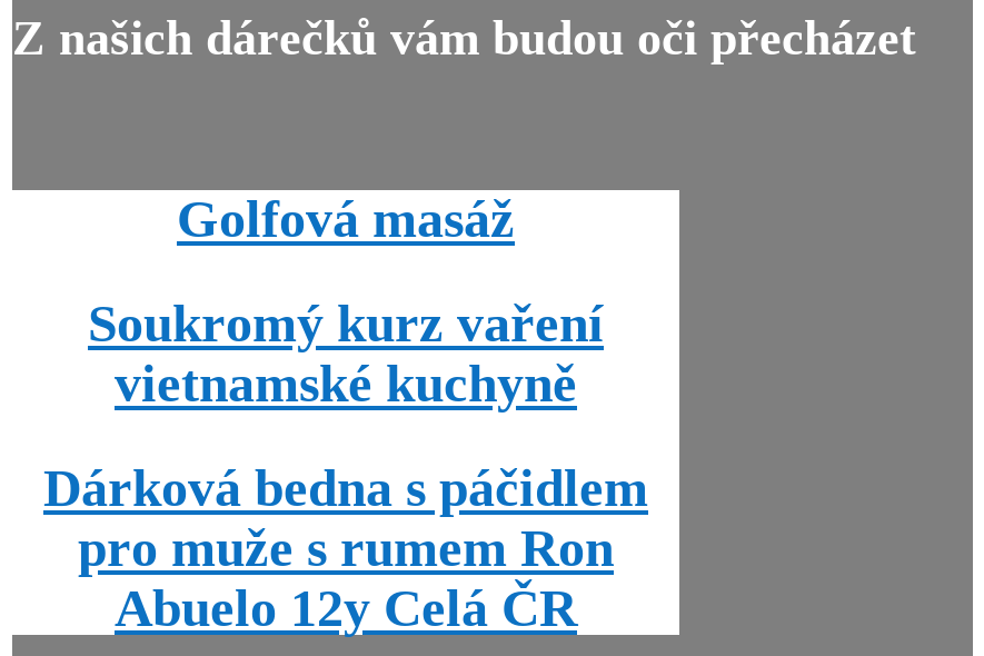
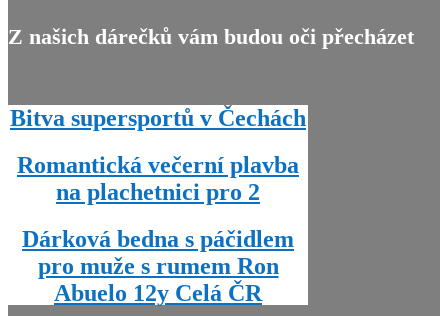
[177,191,515,249] Golfová masáž -> [10,105,306,131] Bitva supersportů v Čechách
[88,295,604,413] Soukromý kurz vaření | vietnamské kuchyně -> [17,152,299,205] Romantická večerní plavba | na plachetnici pro 2

